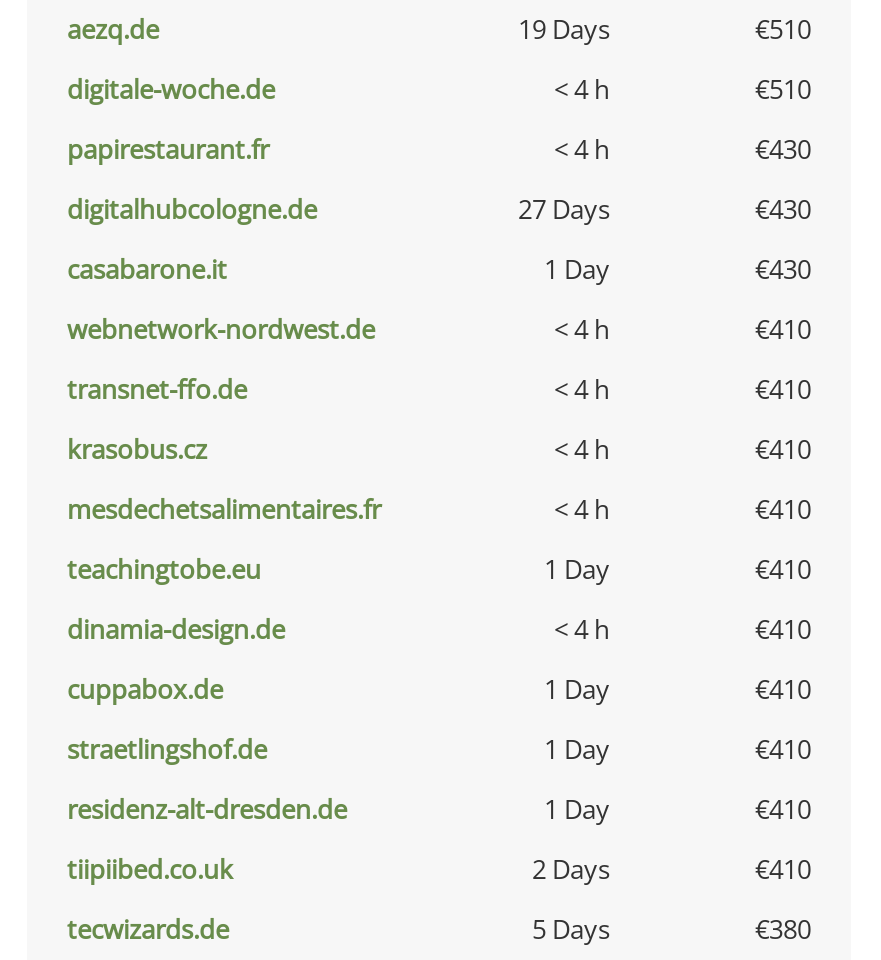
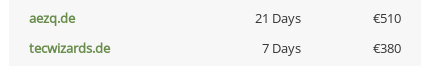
[518,11,610,47] 19 Days -> [254,9,300,27] 21 Days
[67,71,811,887] digitale-woche.de | < 4 h | €510 | papirestaurant.fr | < 4 h | €430 | digitalhubcologne.de | 27 Days | €430 | casabarone.it | 1 Day | €430 | webnetwork-nordwest.de | < 4 h | €410 | transnet-ffo.de | < 4 h | €410 | krasobus.cz | < 4 h | €410 | mesdechetsalimentaires.fr | < 4 h | €410 | teachingtobe.eu | 1 Day | €410 | dinamia-design.de | < 4 h | €410 | cuppabox.de | 1 Day | €410 | straetlingshof.de | 1 Day | €410 | residenz-alt-dresden.de | 1 Day | €410 | tiipiibed.co.uk | 2 Days | €410 -> none
[532,911,610,947] 5 Days -> [261,39,300,57] 7 Days

